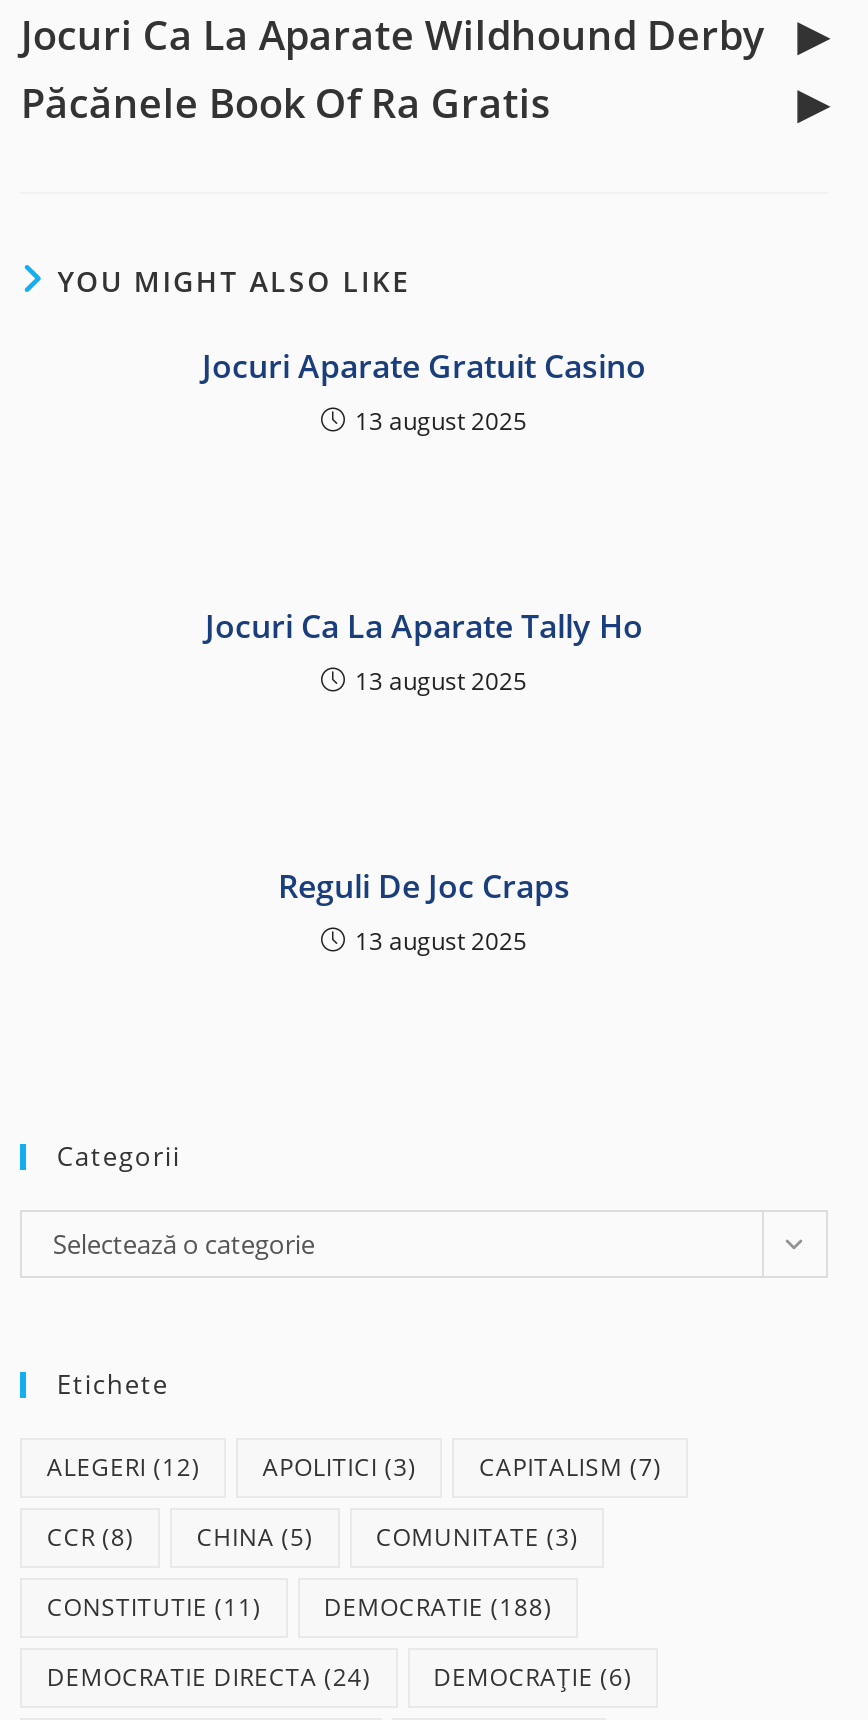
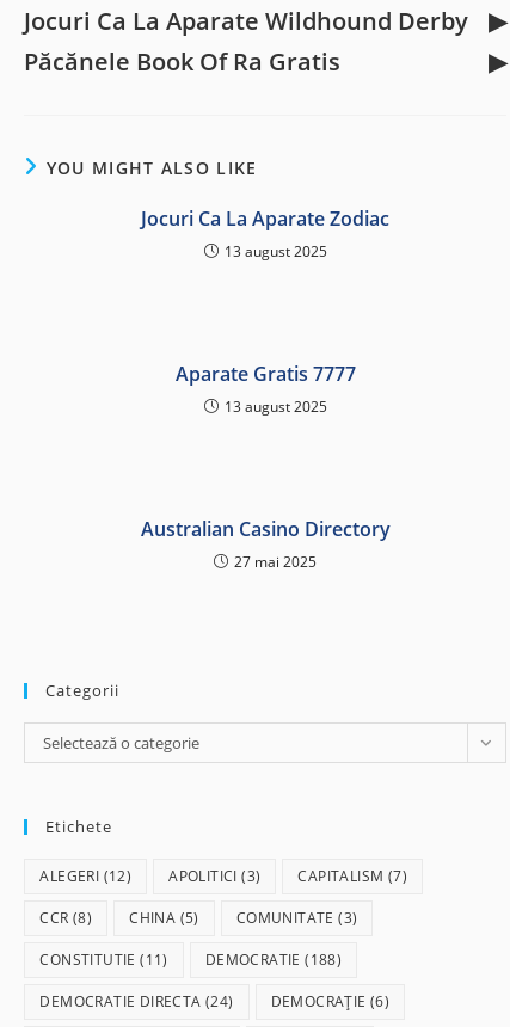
[202,344,646,388] Jocuri Aparate Gratuit Casino -> [141,205,389,232] Jocuri Ca La Aparate Zodiac
[205,604,643,648] Jocuri Ca La Aparate Tally Ho -> [175,361,355,387] Aparate Gratis 7777
[278,864,570,958] Reguli De Joc Craps | 13 august 2025 -> [140,516,390,572] Australian Casino Directory | 27 mai 2025

